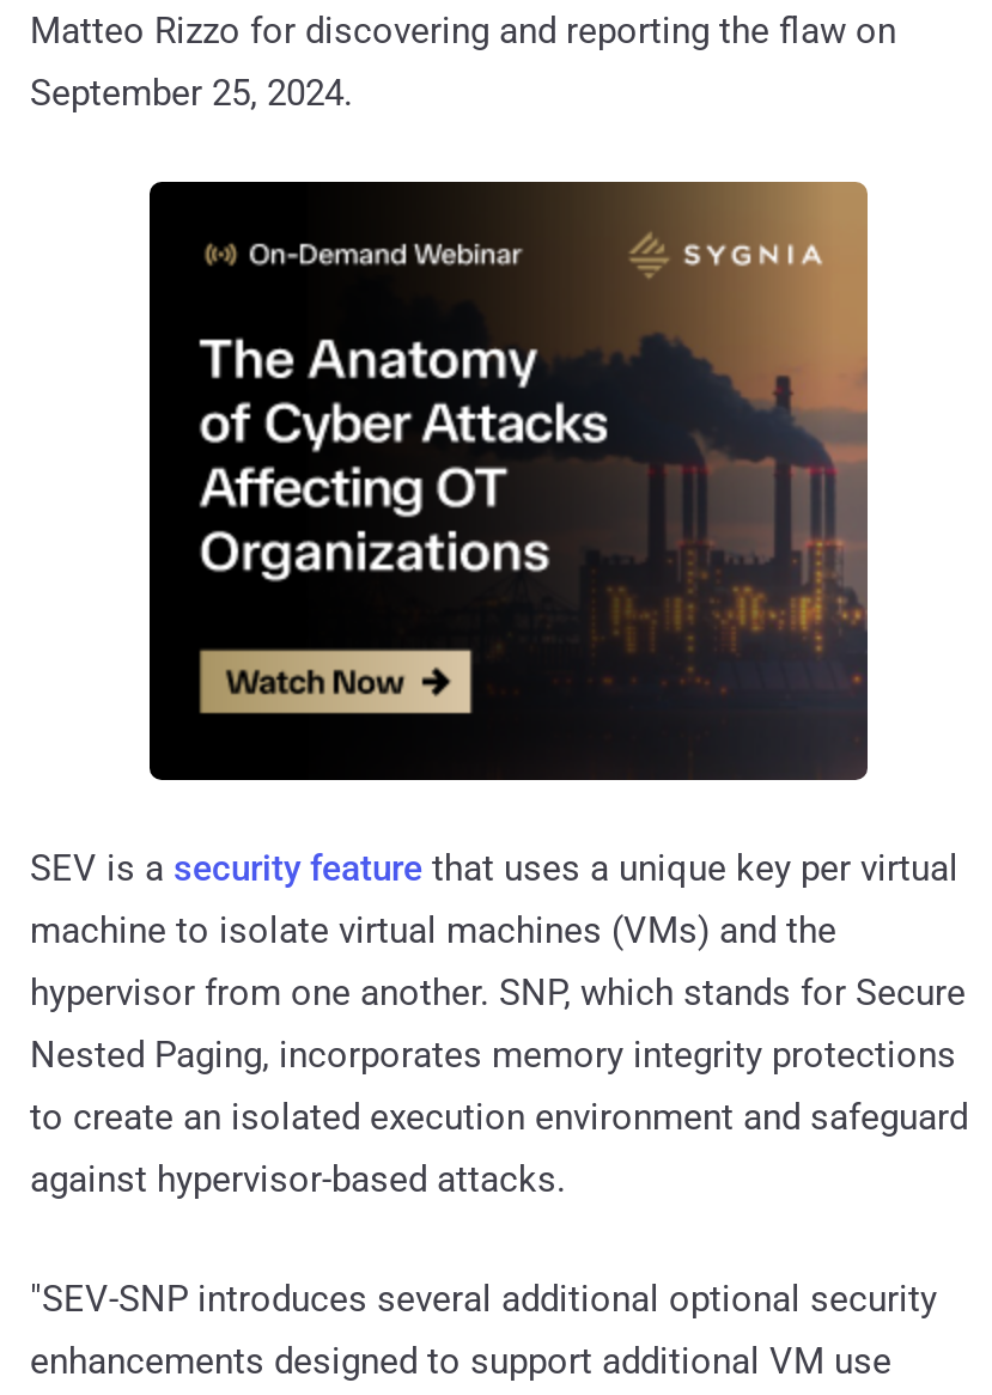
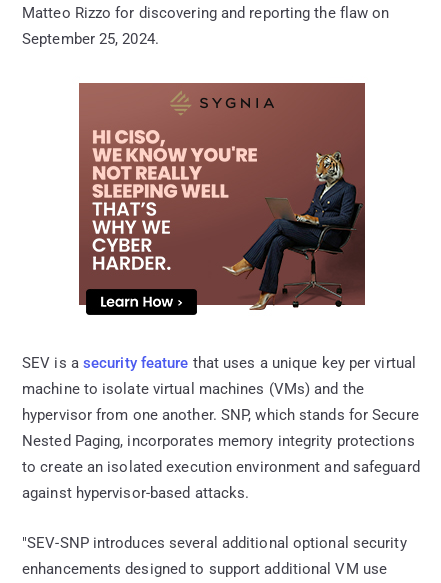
[147,179,870,782] [image] -> [72,76,372,326] [image]

